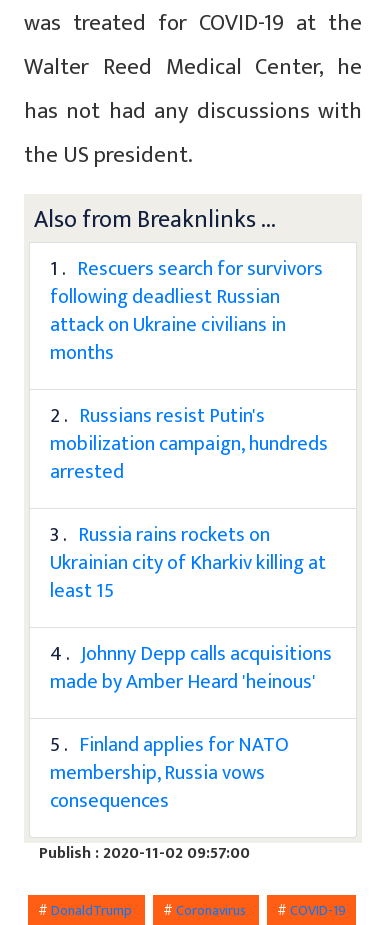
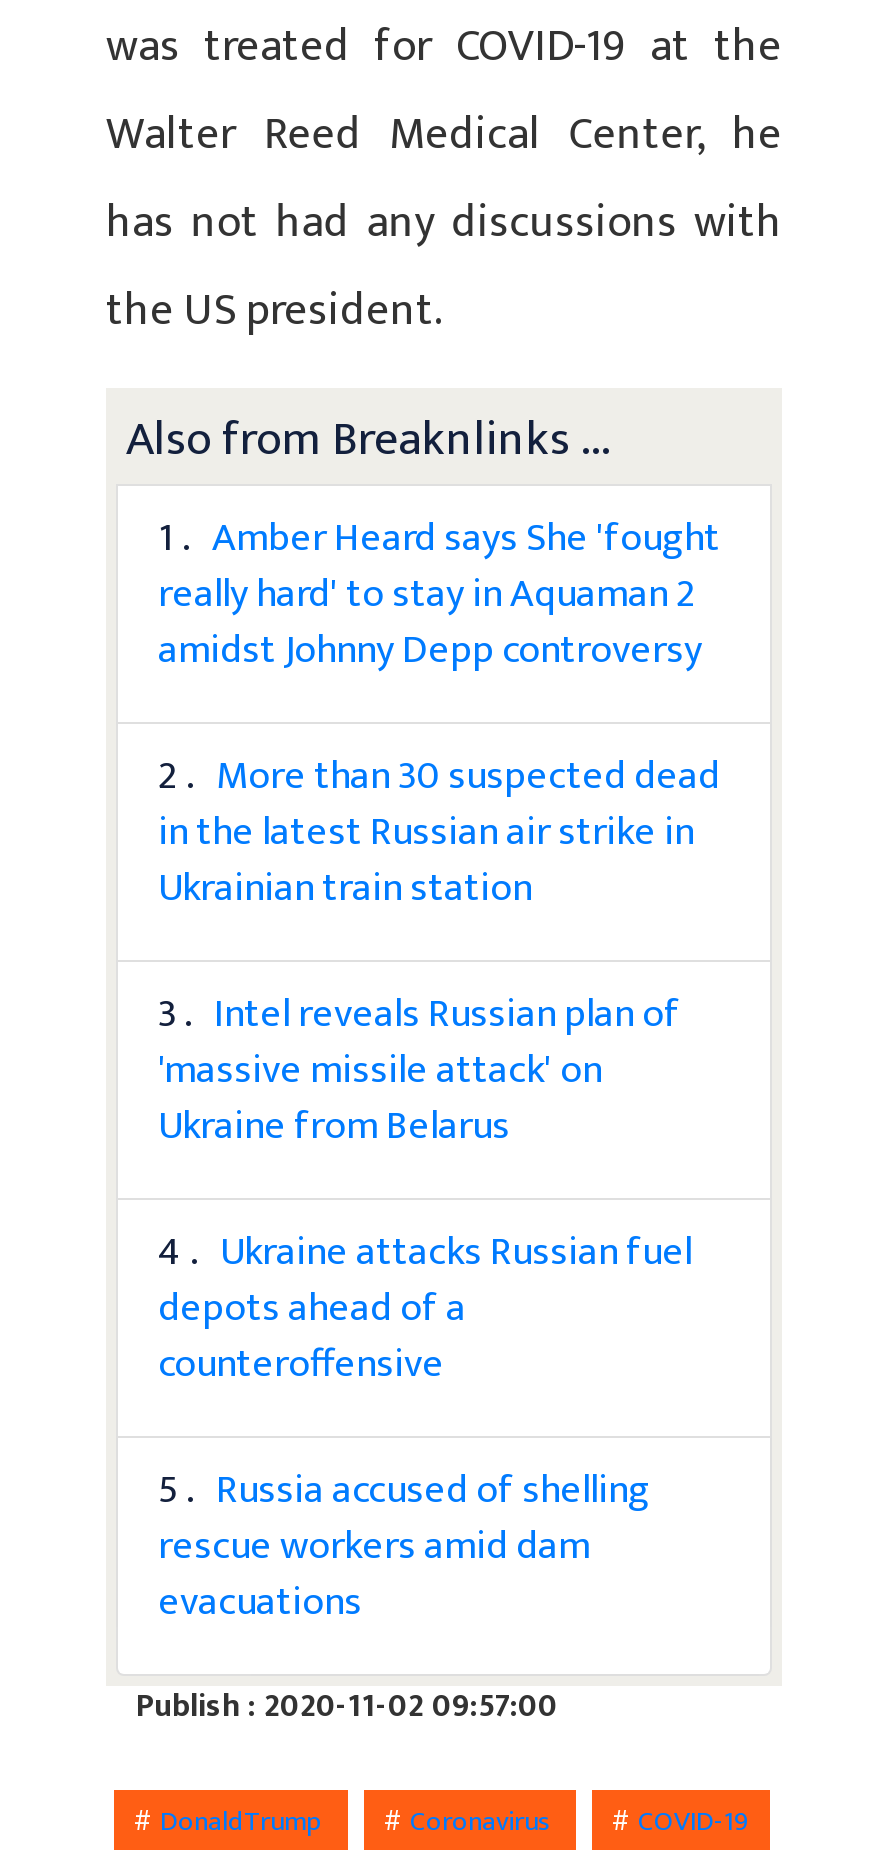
[50,251,323,369] 1 . Rescuers search for survivors | following deadliest Russian | attack on Ukraine civilians in | months -> [158,503,720,683] 1 . Amber Heard says She 'fought | really hard' to stay in Aquaman 2 | amidst Johnny Depp controversy
[50,398,328,488] 2 . Russians resist Putin's | mobilization campaign, hundreds | arrested -> [158,741,720,921] 2 . More than 30 suspected dead | in the latest Russian air strike in | Ukrainian train station
[50,517,326,607] 3 . Russia rains rockets on | Ukrainian city of Kharkiv killing at | least 15 -> [158,979,680,1159] 3 . Intel reveals Russian plan of | 'massive missile attack' on | Ukraine from Belarus
[50,636,332,698] 4 . Johnny Depp calls acquisitions | made by Amber Heard 'heinous' -> [158,1217,692,1397] 4 . Ukraine attacks Russian fuel | depots ahead of a | counteroffensive
[50,727,289,817] 5 . Finland applies for NATO | membership, Russia vows | consequences -> [158,1455,650,1635] 5 . Russia accused of shelling | rescue workers amid dam | evacuations

